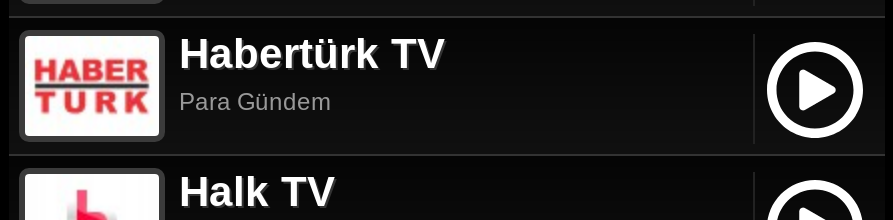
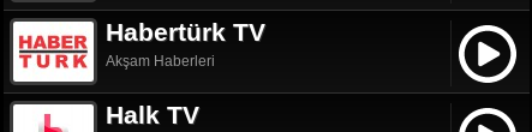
[179,88,331,116] Para Gündem -> [106,53,215,69] Akşam Haberleri

